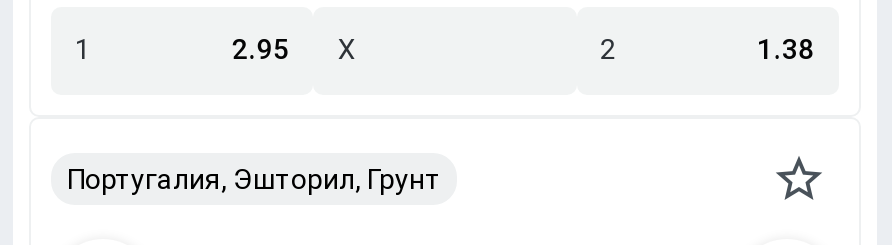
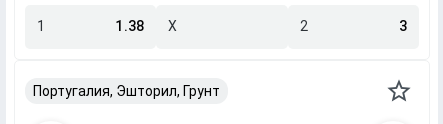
[232,33,356,65] 2.95 X -> [115,18,178,34] 1.38 X
[757,33,815,65] 1.38 -> [399,18,407,34] 3

